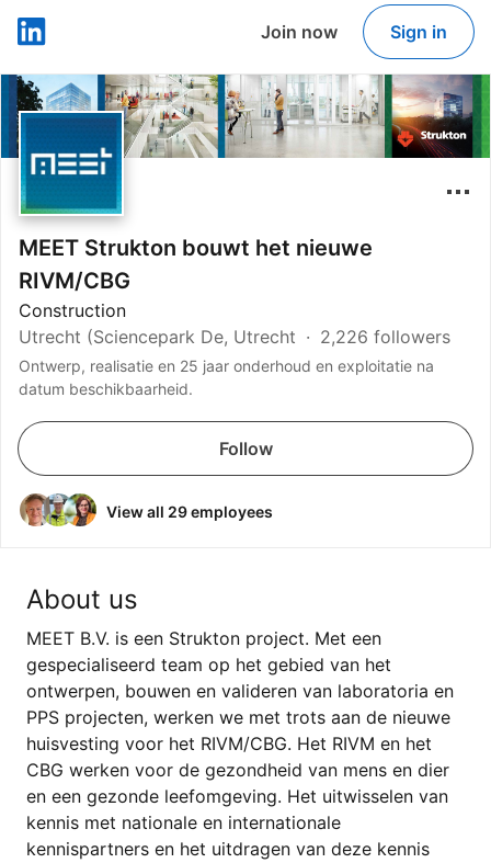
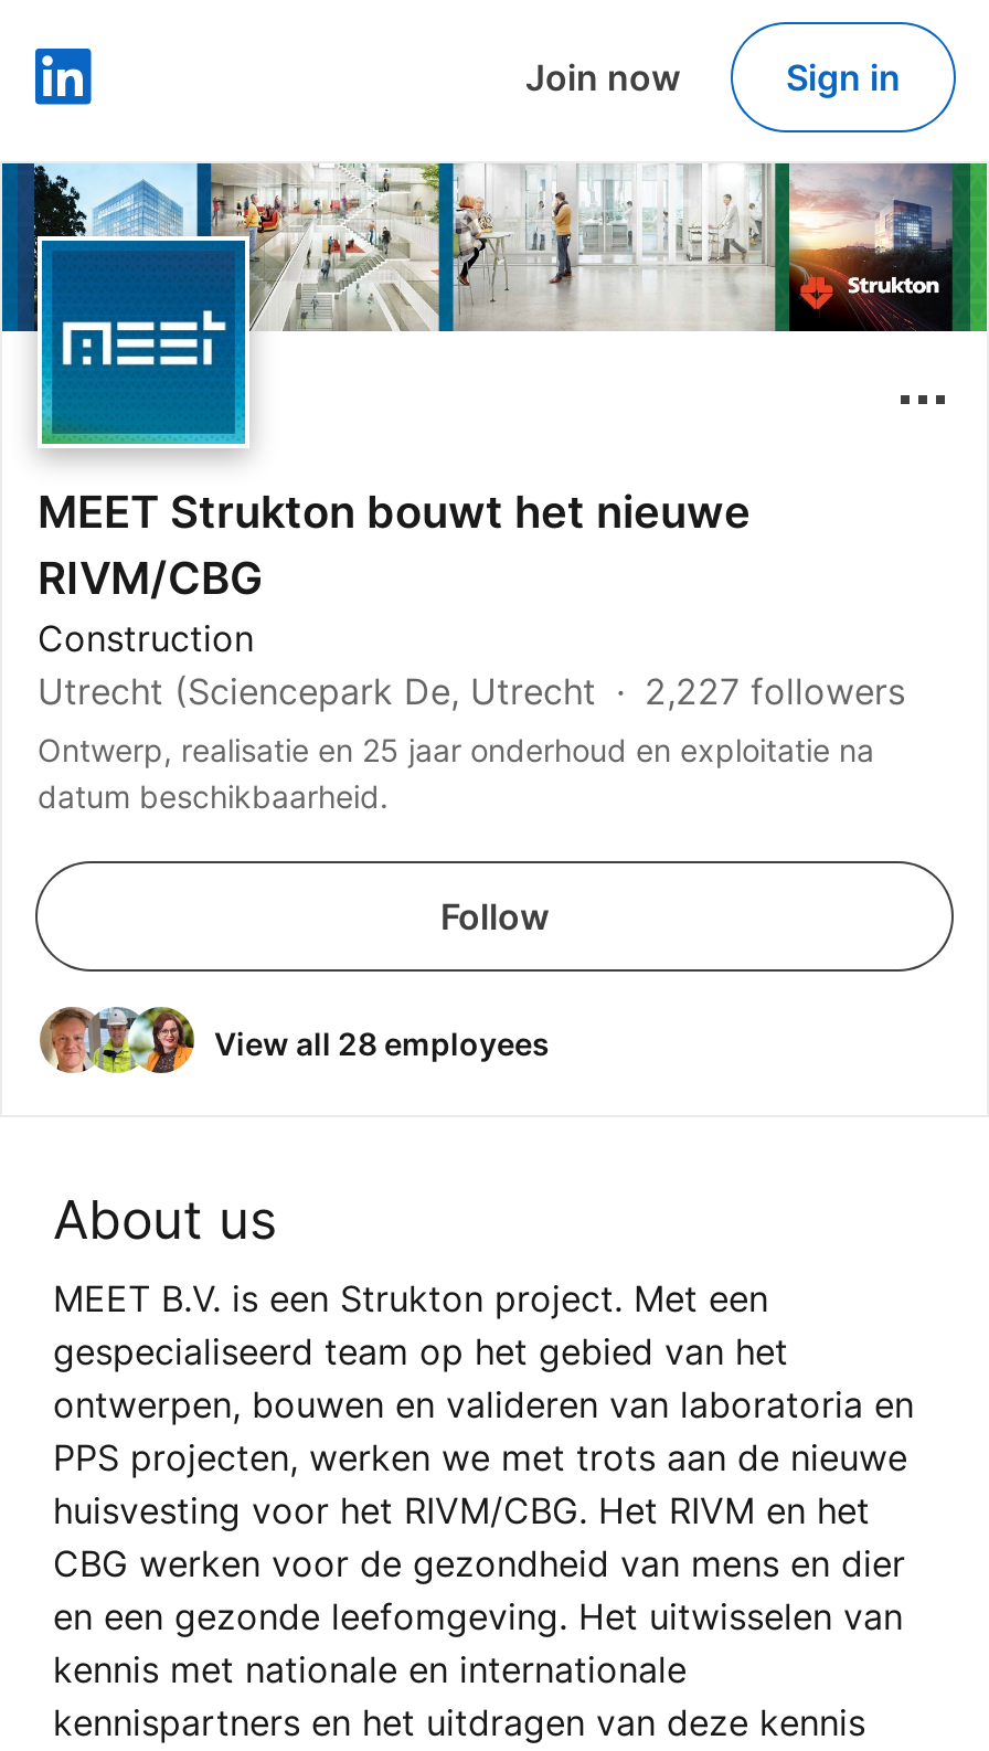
[19,326,450,348] Utrecht (Sciencepark De, Utrecht 2,226 followers -> [38,669,905,713] Utrecht (Sciencepark De, Utrecht 2,227 followers
[106,502,273,520] View all 29 employees -> [214,1023,550,1061] View all 28 employees

